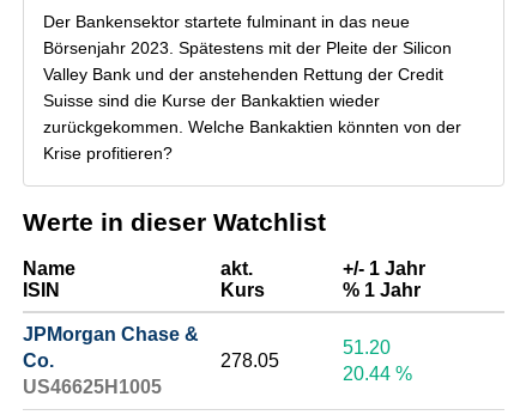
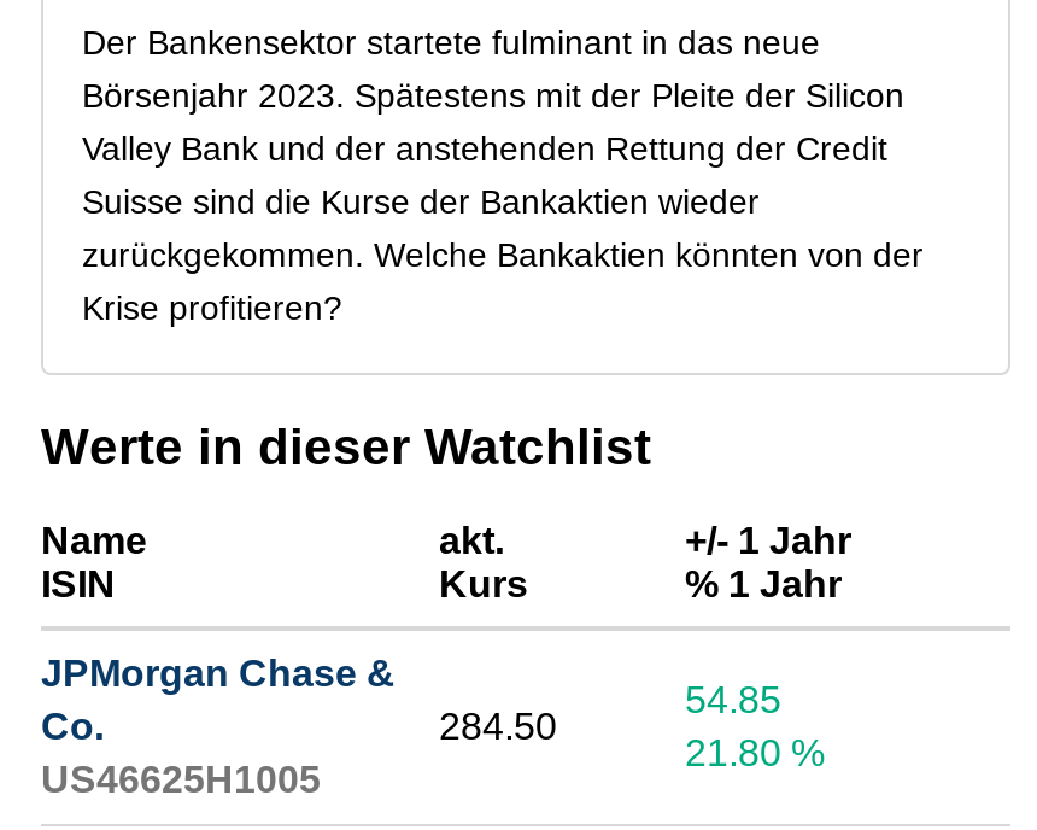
[343,337,391,358] 51.20 -> [685,679,781,720] 54.85
[220,350,279,371] 278.05 -> [439,706,557,747] 284.50
[343,364,412,384] 20.44 % -> [685,732,825,773] 21.80 %

